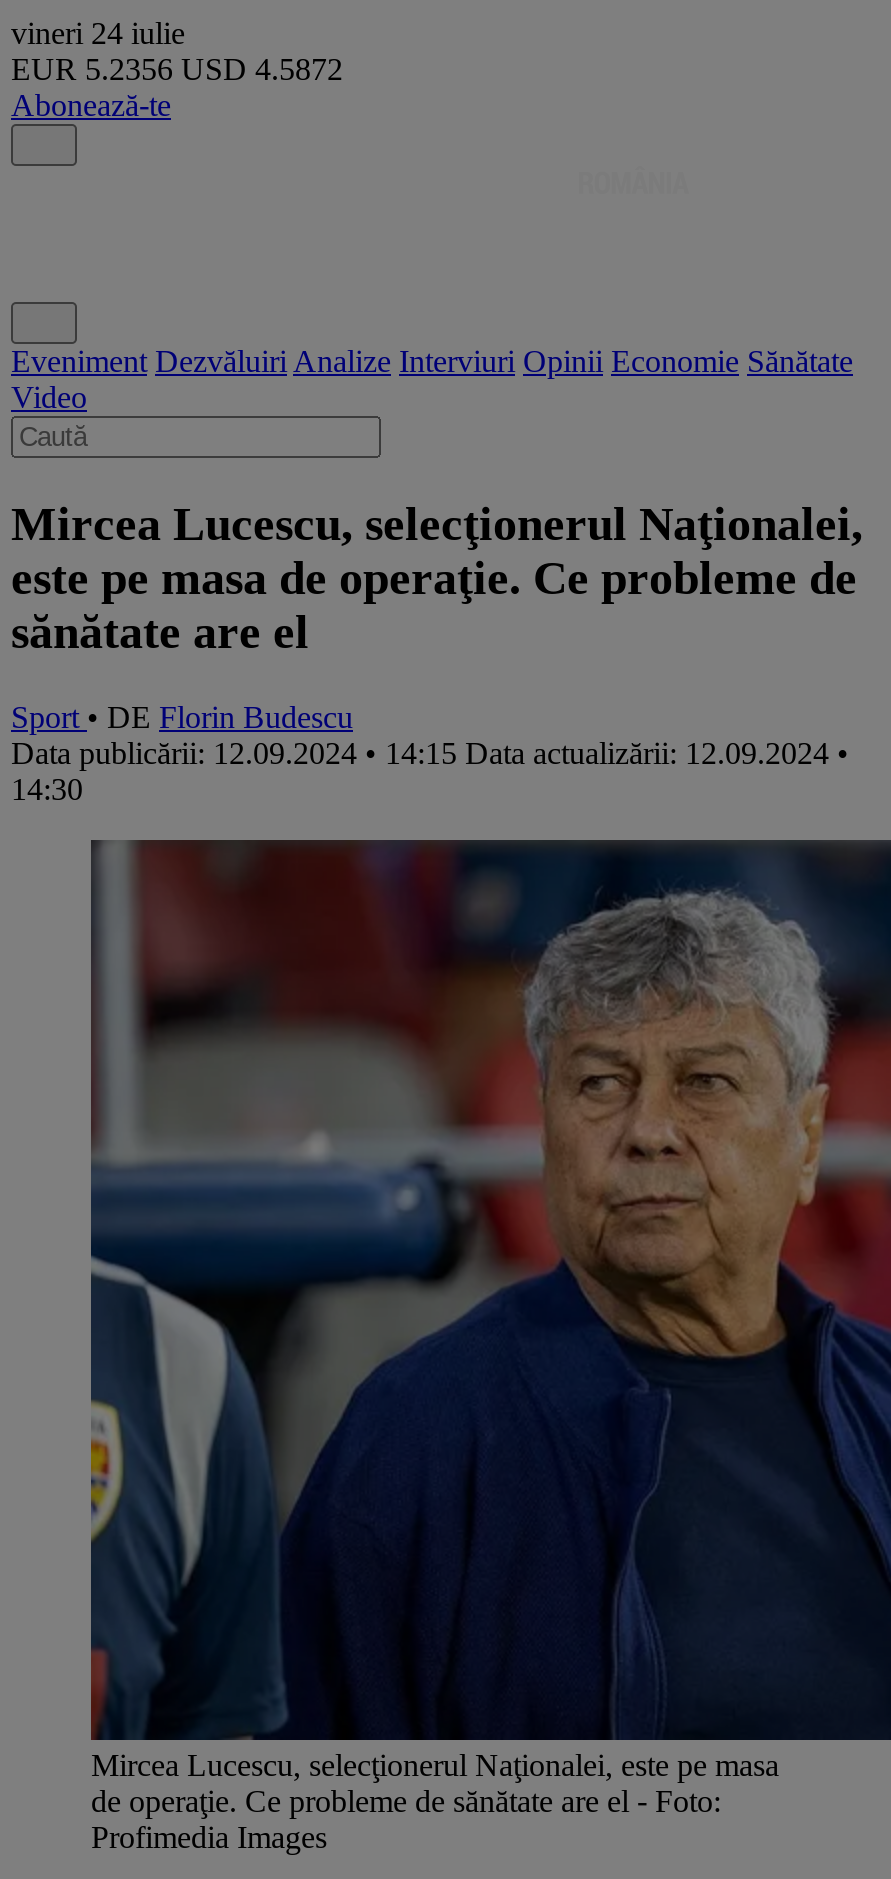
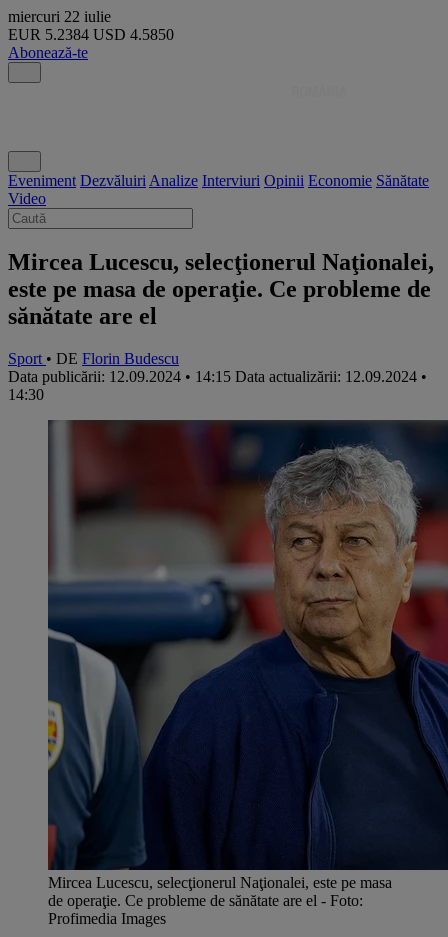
[11,16,185,50] vineri 24 iulie -> [8,8,111,25] miercuri 22 iulie
[11,52,343,86] EUR 5.2356 USD 4.5872 -> [8,26,174,43] EUR 5.2384 USD 4.5850

